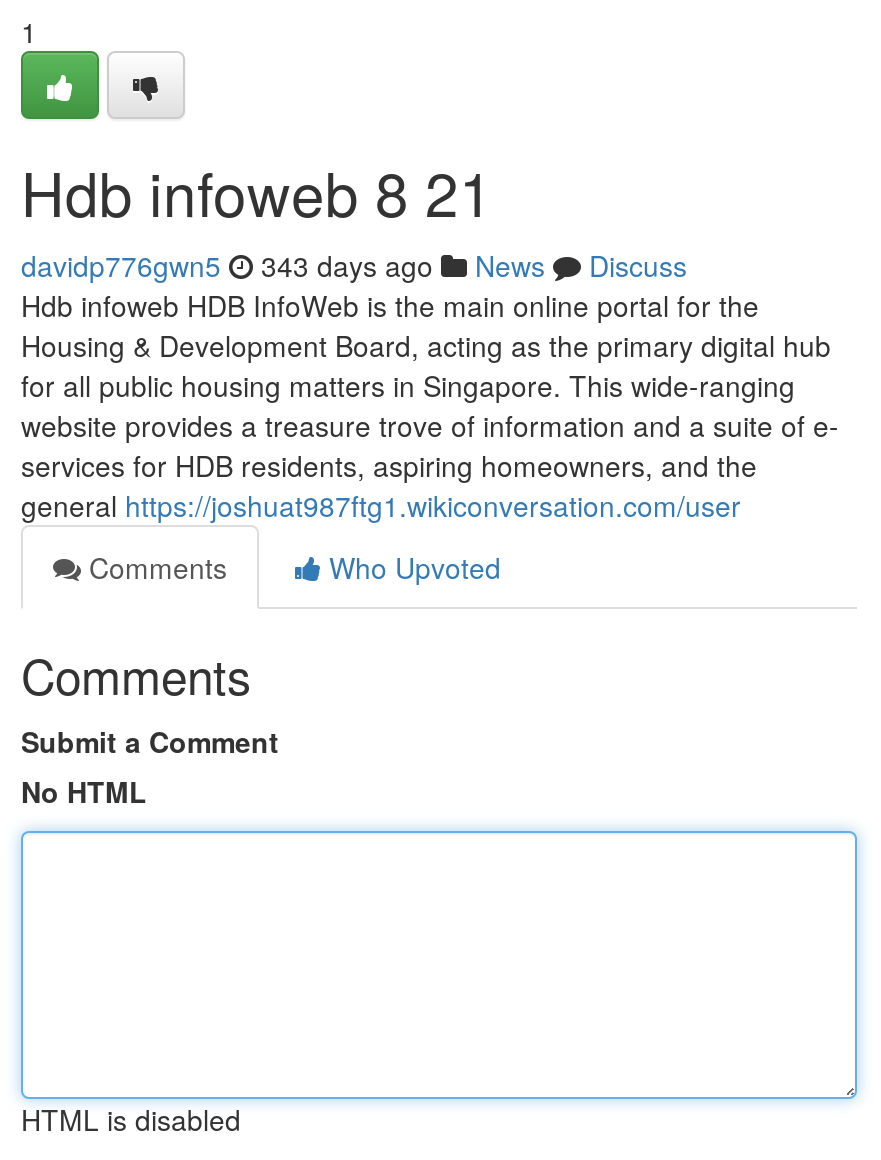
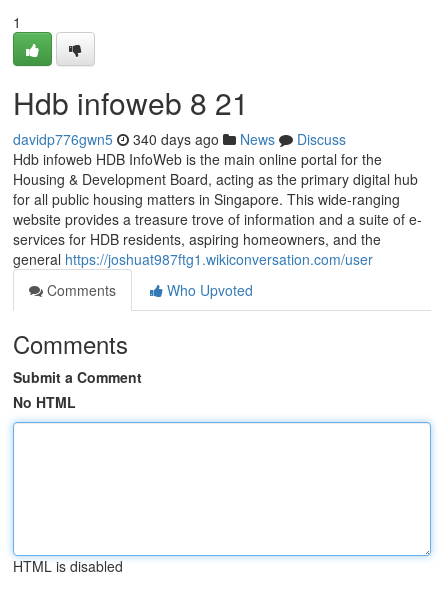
[21,245,687,285] davidp776gwn5 343 days ago News Discuss -> [13,129,346,149] davidp776gwn5 340 days ago News Discuss

